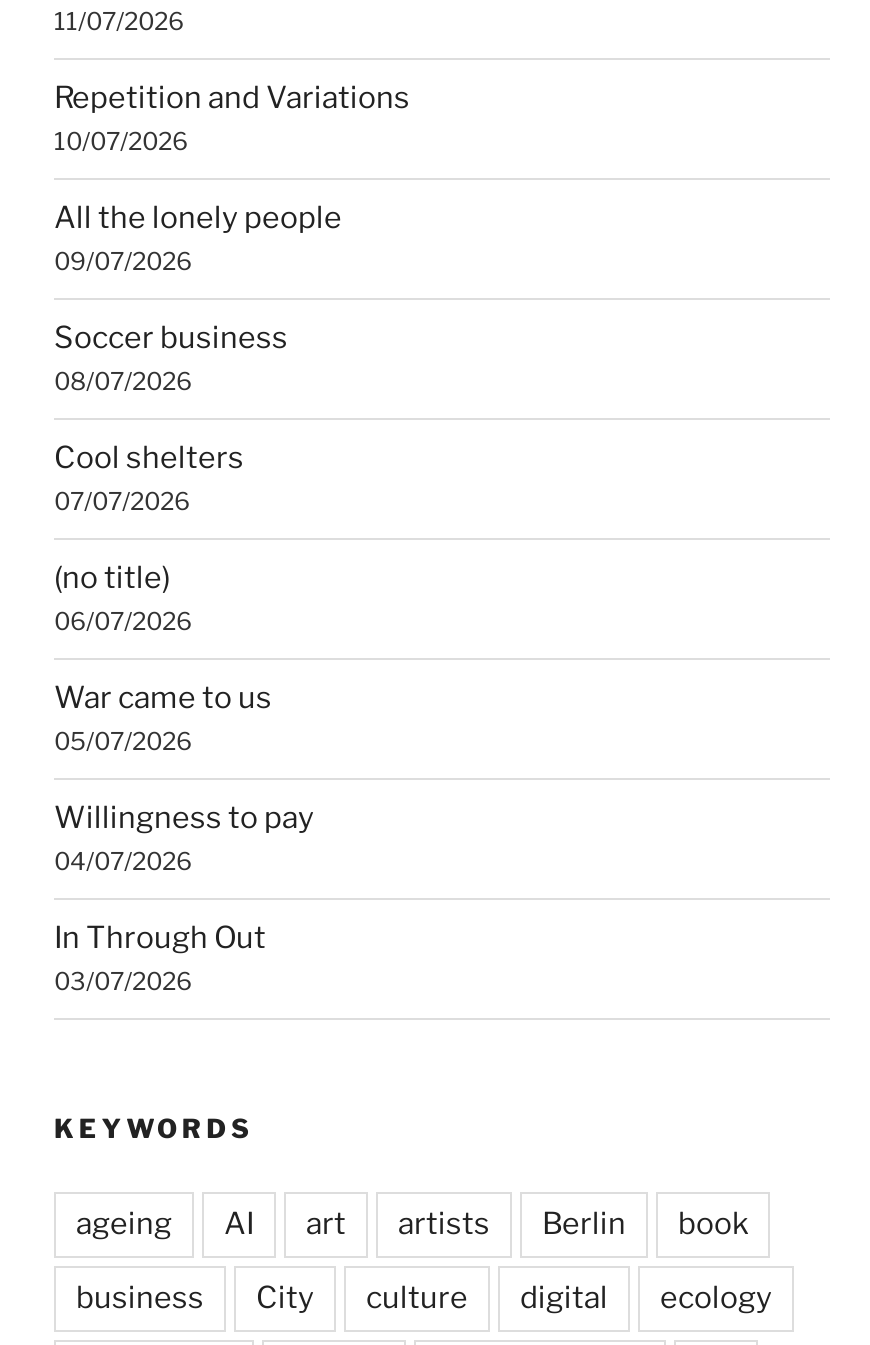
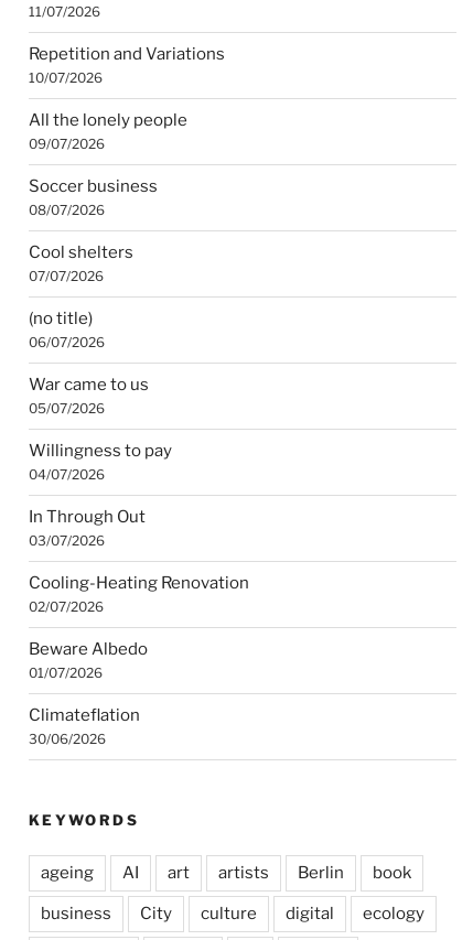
none -> [29,574,249,748] Cooling-Heating Renovation | 02/07/2026 | Beware Albedo | 01/07/2026 | Climateflation | 30/06/2026

